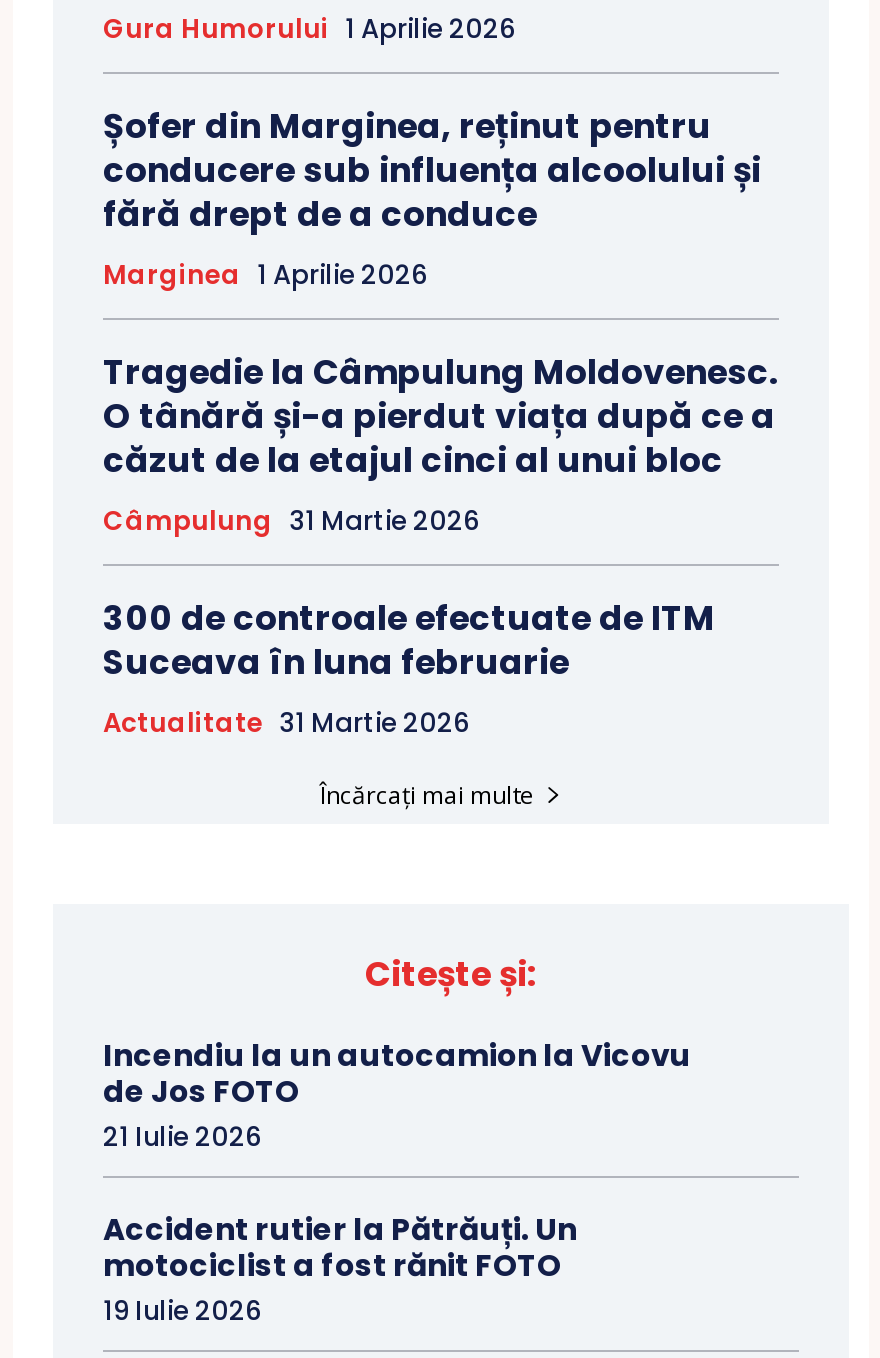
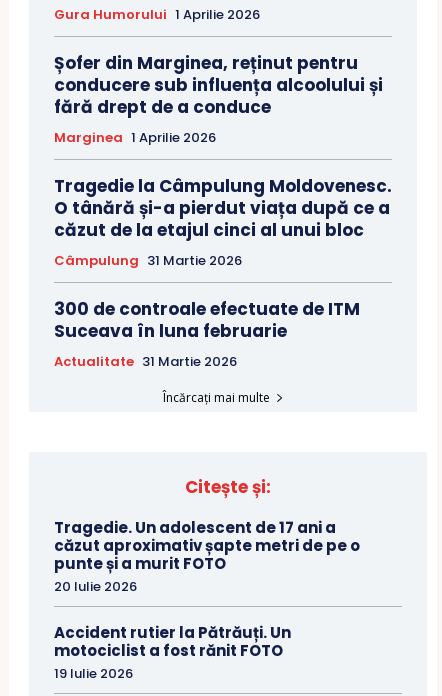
[103,1035,691,1157] Incendiu la un autocamion la Vicovu | de Jos FOTO | 21 Iulie 2026 -> [54,517,360,596] Tragedie. Un adolescent de 17 ani a | căzut aproximativ șapte metri de pe o | punte și a murit FOTO | 20 Iulie 2026

